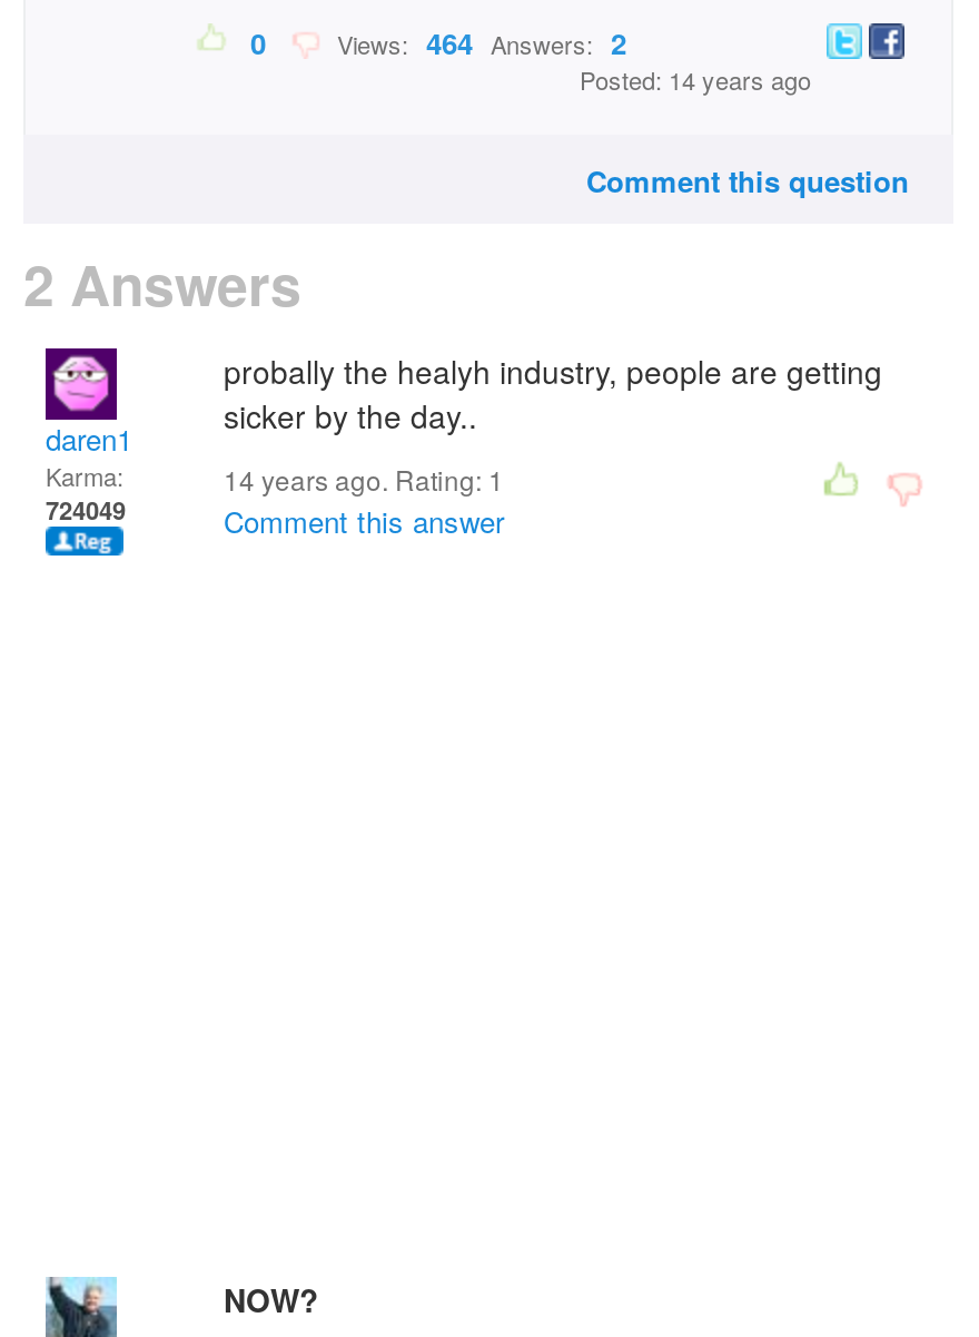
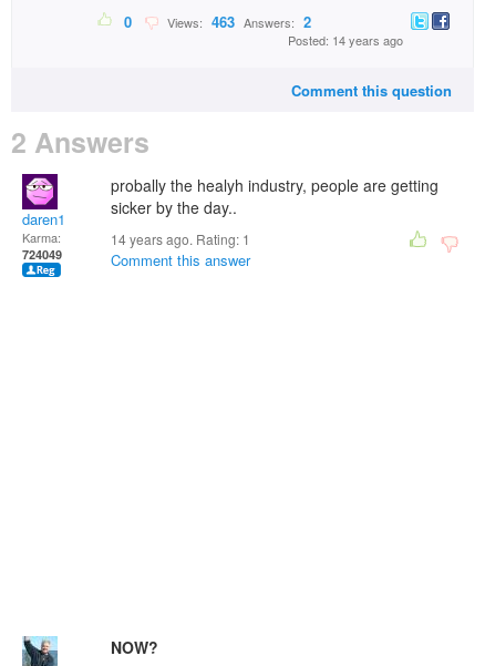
[324,21,626,64] Views: 464 Answers: 2 -> [161,11,311,32] Views: 463 Answers: 2

